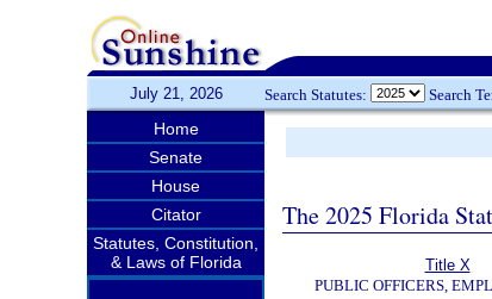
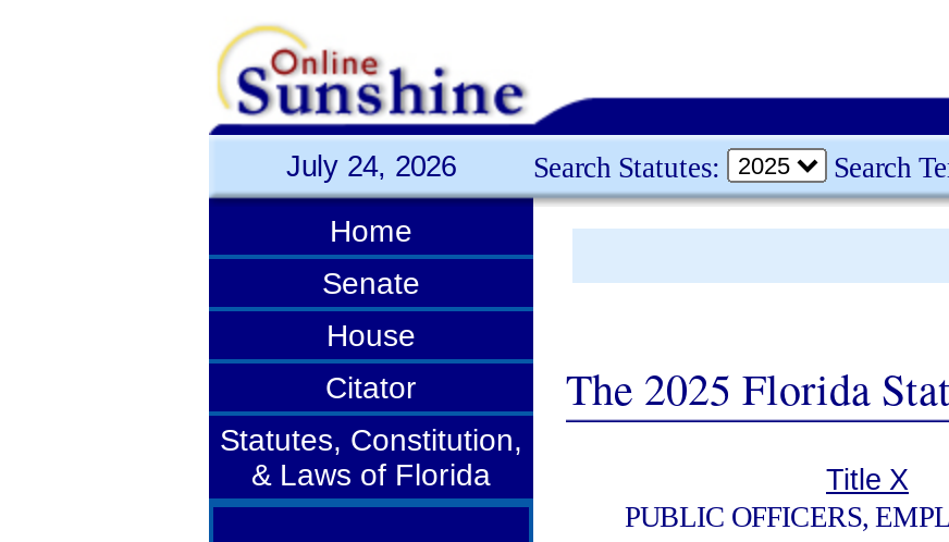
[129,85,222,102] July 21, 2026 -> [286,150,456,183] July 24, 2026

